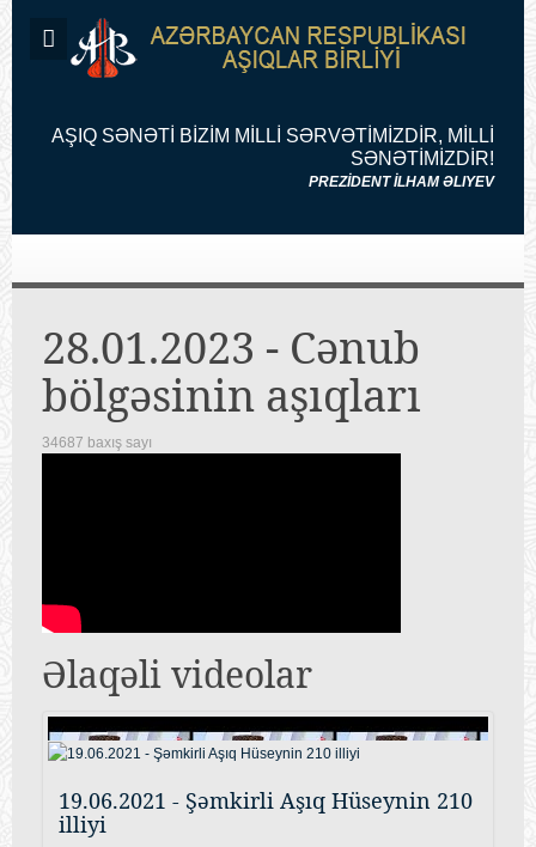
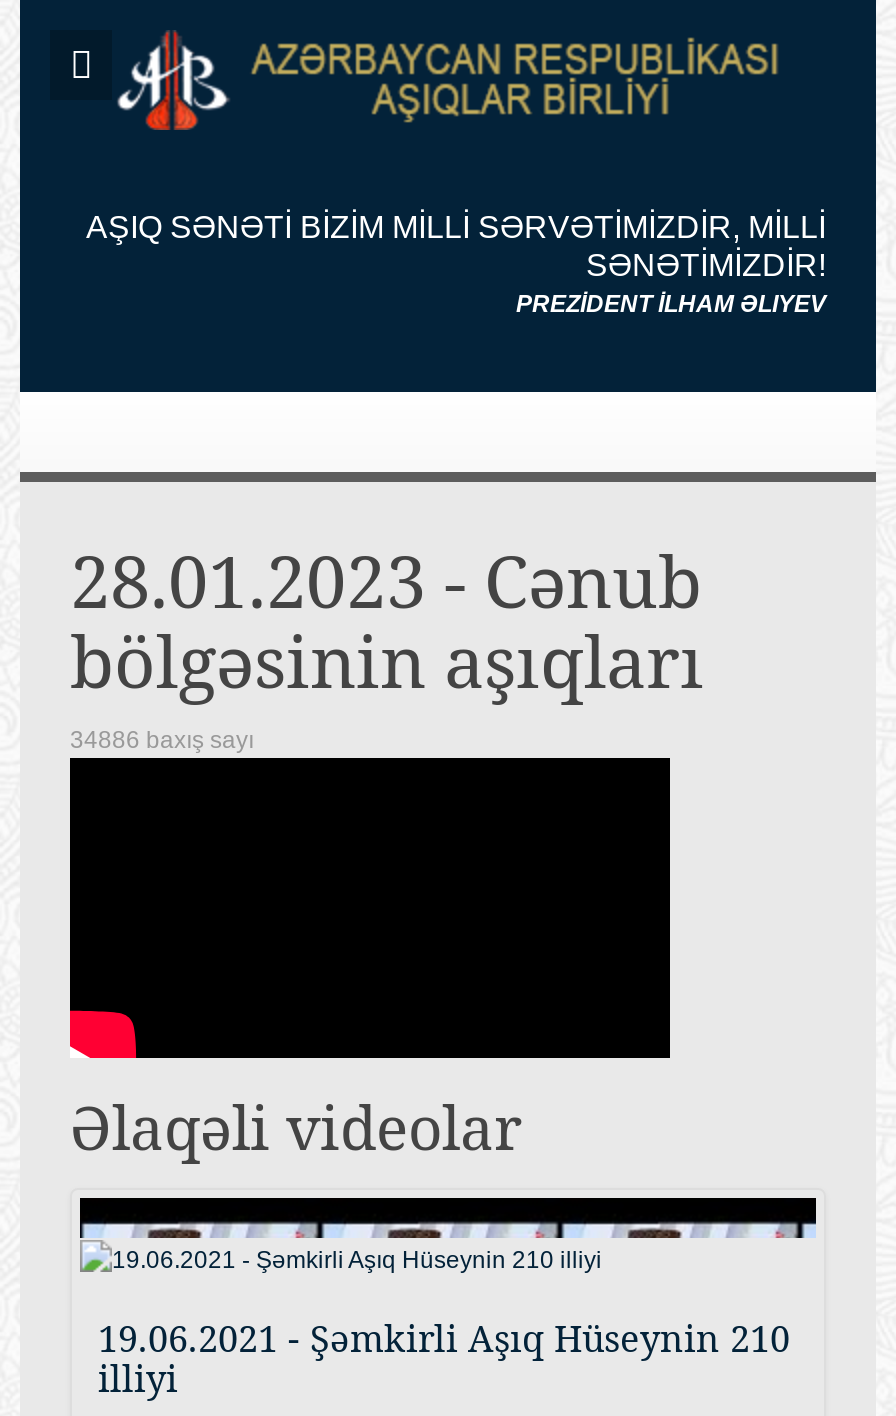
[42,434,152,451] 34687 baxış sayı -> [70,726,254,754] 34886 baxış sayı

